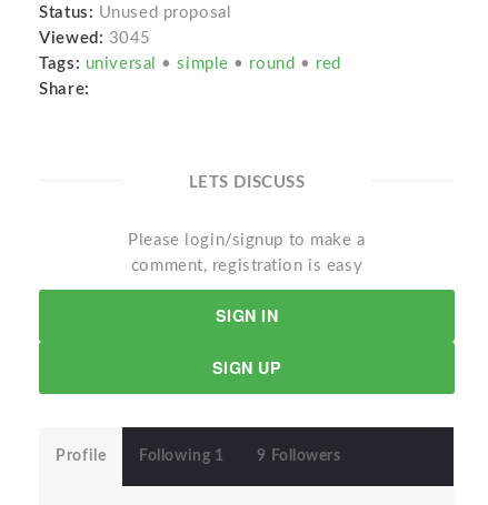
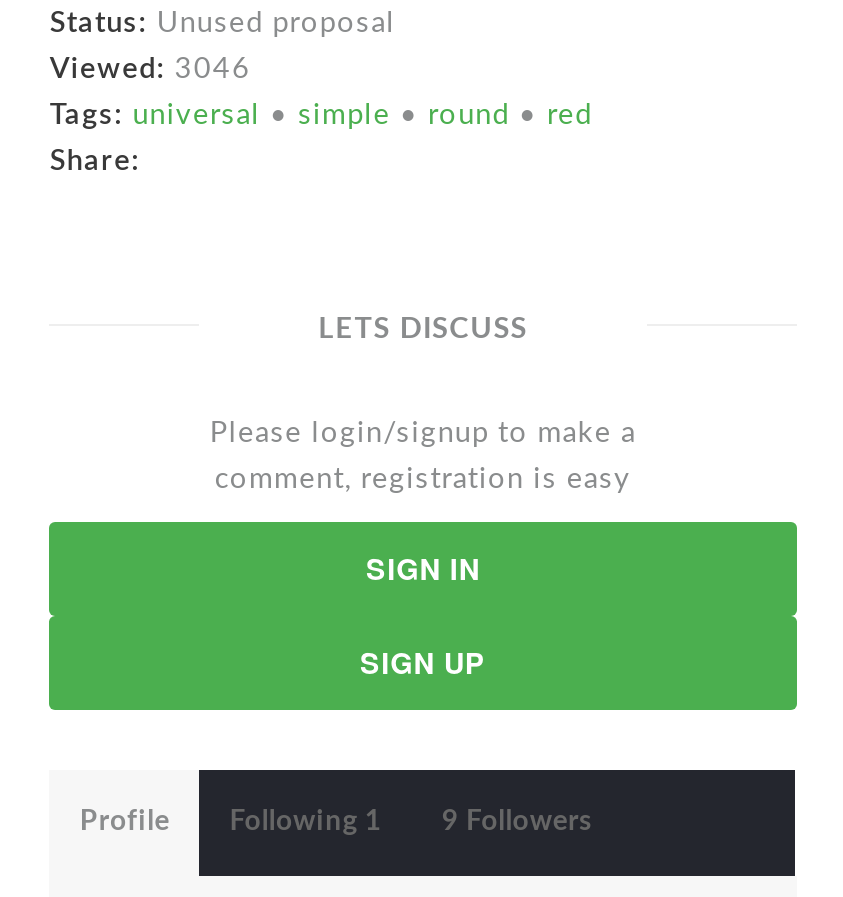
[39,30,151,47] Viewed: 3045 -> [50,54,251,84] Viewed: 3046

